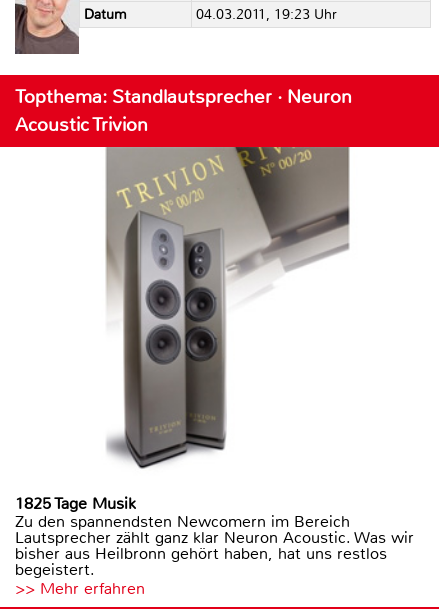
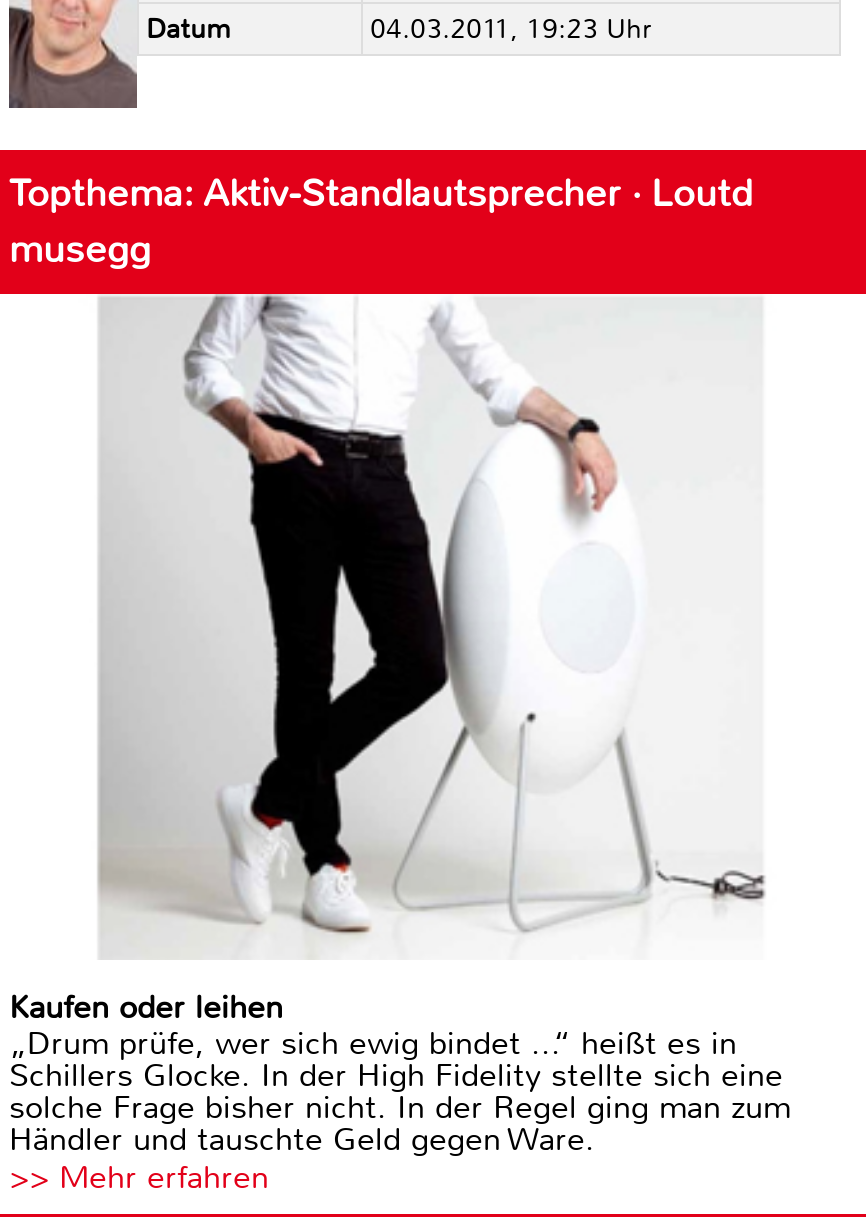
[15,84,352,137] Topthema: Standlautsprecher · Neuron | Acoustic Trivion -> [9,169,753,275] Topthema: Aktiv-Standlautsprecher · Loutd | musegg
[15,146,414,580] [image] | 1825 Tage Musik | Zu den spannendsten Newcomern im Bereich | Lautsprecher zählt ganz klar Neuron Acoustic. Was wir | bisher aus Heilbronn gehört haben, hat uns restlos | begeistert. -> [9,292,791,1160] [image] | Kaufen oder leihen | „Drum prüfe, wer sich ewig bindet ...“ heißt es in | Schillers Glocke. In der High Fidelity stellte sich eine | solche Frage bisher nicht. In der Regel ging man zum | Händler und tauschte Geld gegen Ware.

